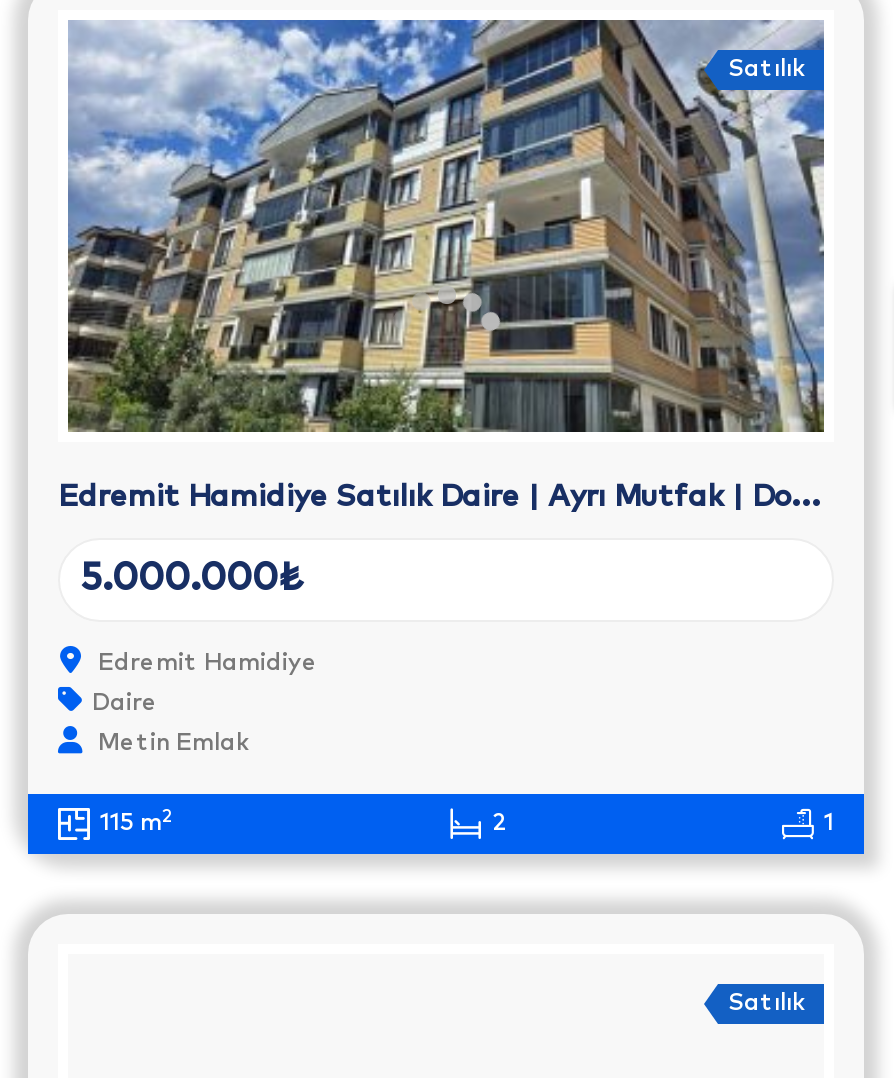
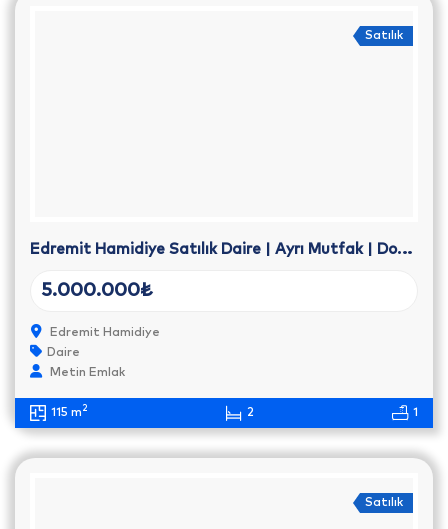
[66,18,826,434] [image] -> none

